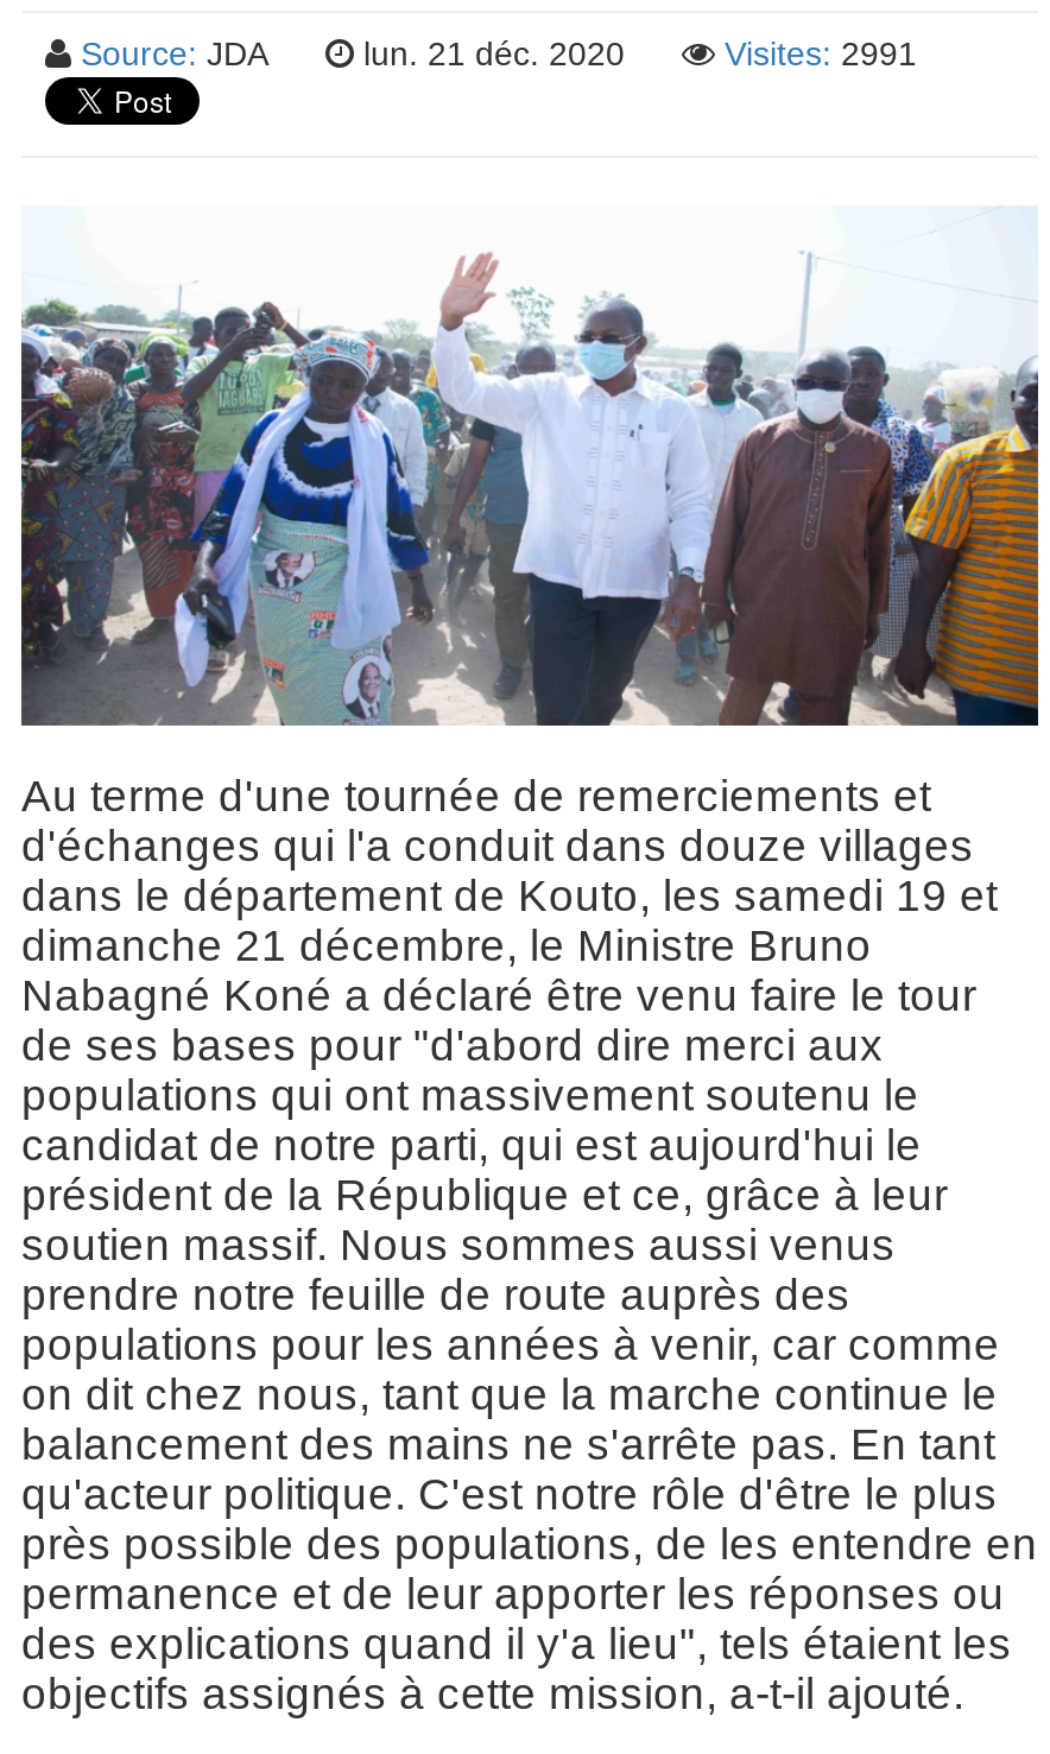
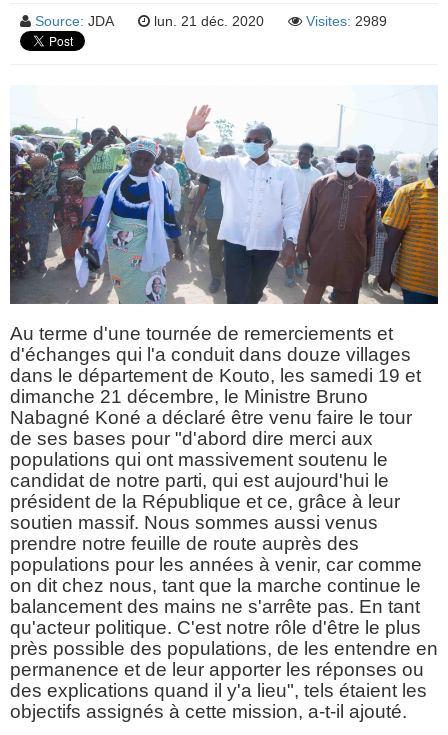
[725,34,917,72] Visites: 2991 -> [306,13,387,29] Visites: 2989

